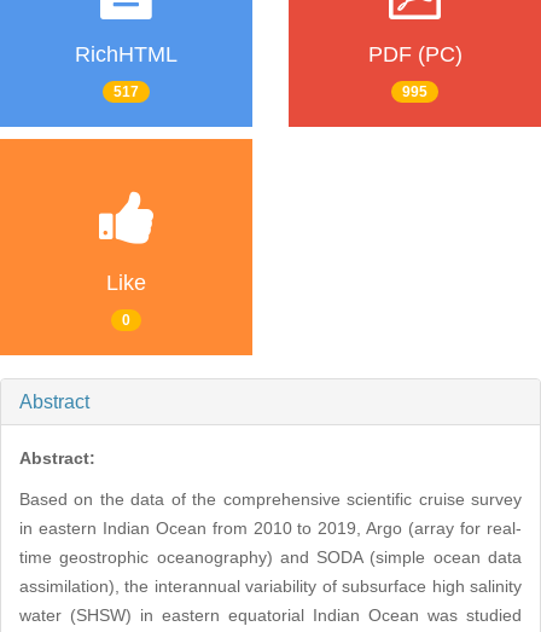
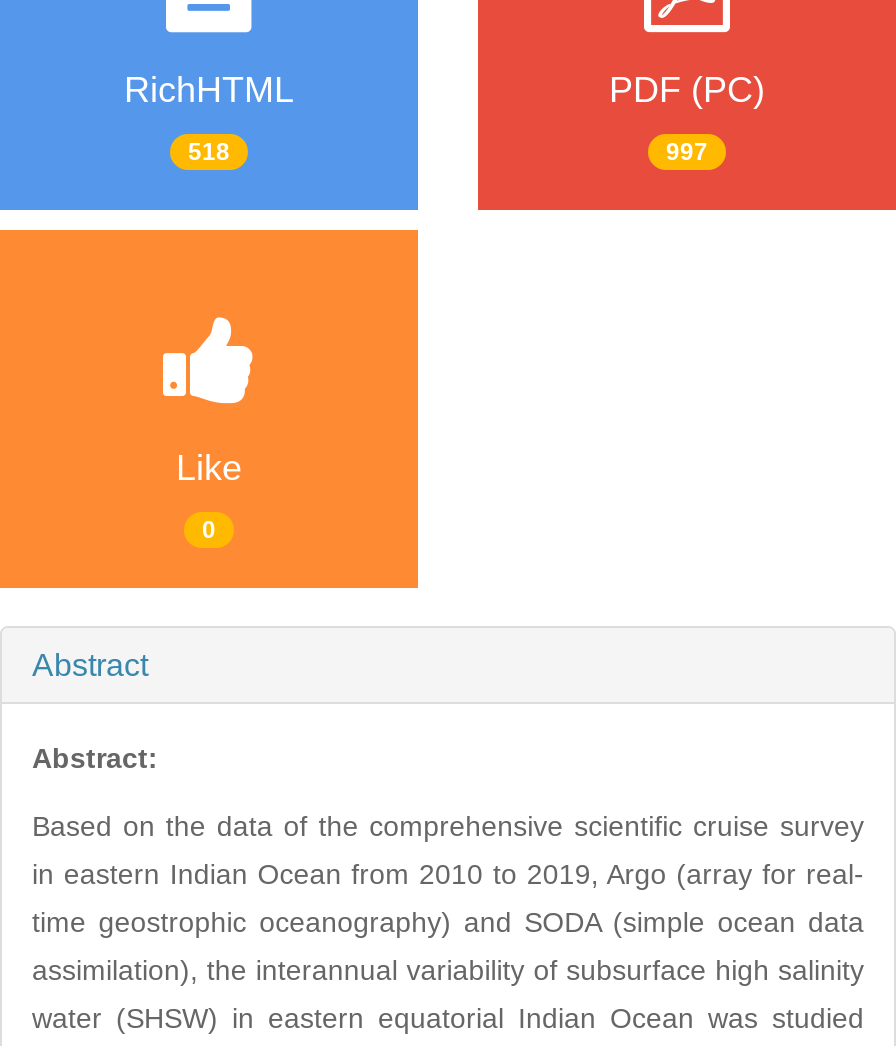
[114,84,139,100] 517 -> [188,138,230,166] 518
[402,84,427,100] 995 -> [666,138,708,166] 997

